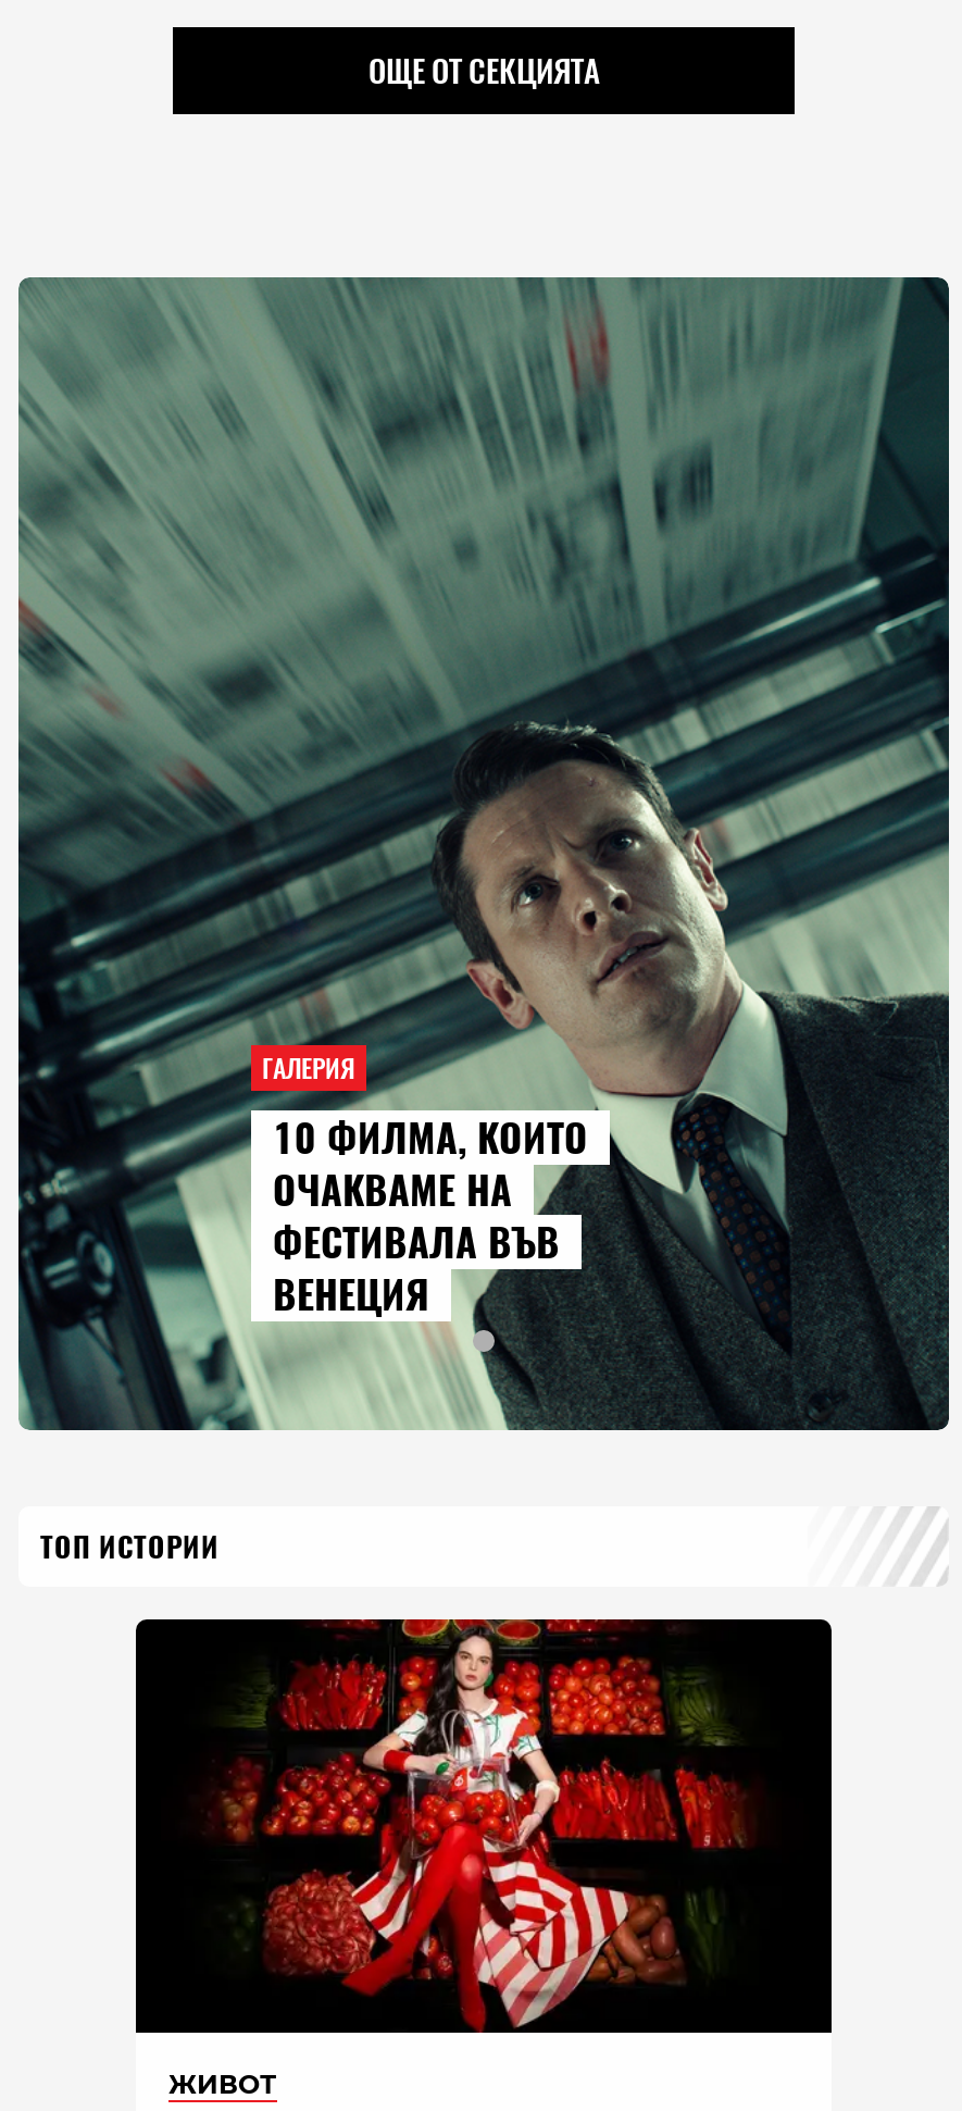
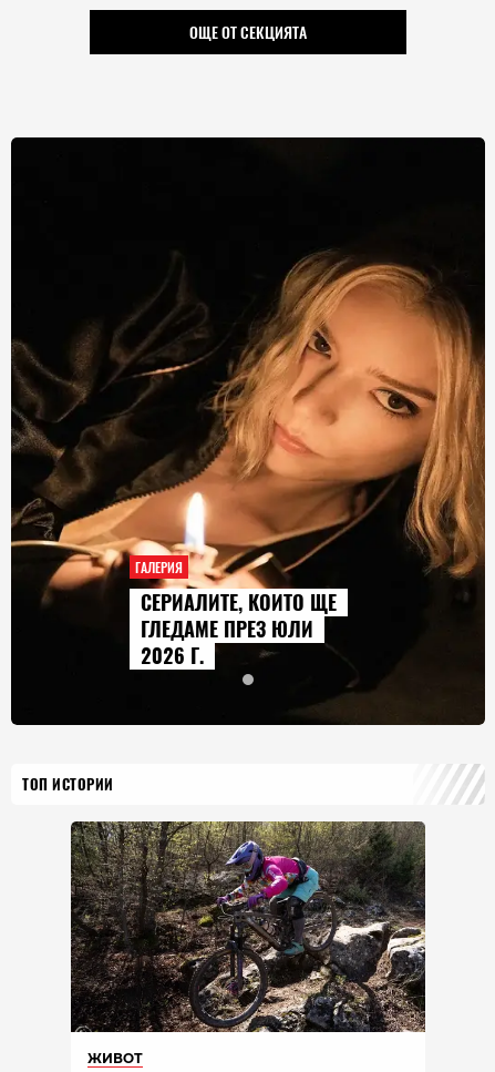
[16,275,949,1432] [image] | 10 ФИЛМА, КОИТО | ОЧАКВАМЕ НА | ФЕСТИВАЛА ВЪВ | ВЕНЕЦИЯ -> [10,136,485,726] [image] | СЕРИАЛИТЕ, КОИТО ЩЕ | ГЛЕДАМЕ ПРЕЗ ЮЛИ | 2026 Г.
moved [262,1051,355,1085] -> [135,558,183,576]: ГАЛЕРИЯ
[138,1617,834,2035] [image] -> [71,820,426,1033] [image]

